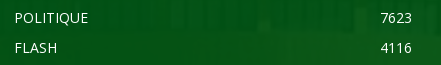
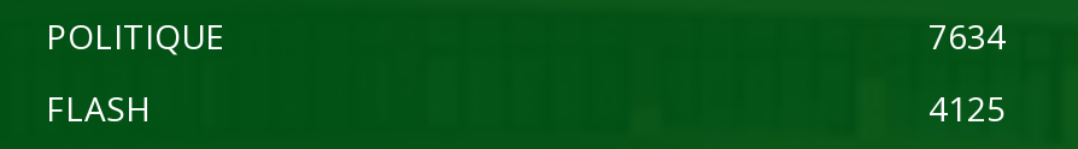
[380,8,412,27] 7623 -> [928,14,1006,59] 7634
[380,38,412,57] 4116 -> [928,86,1006,131] 4125

